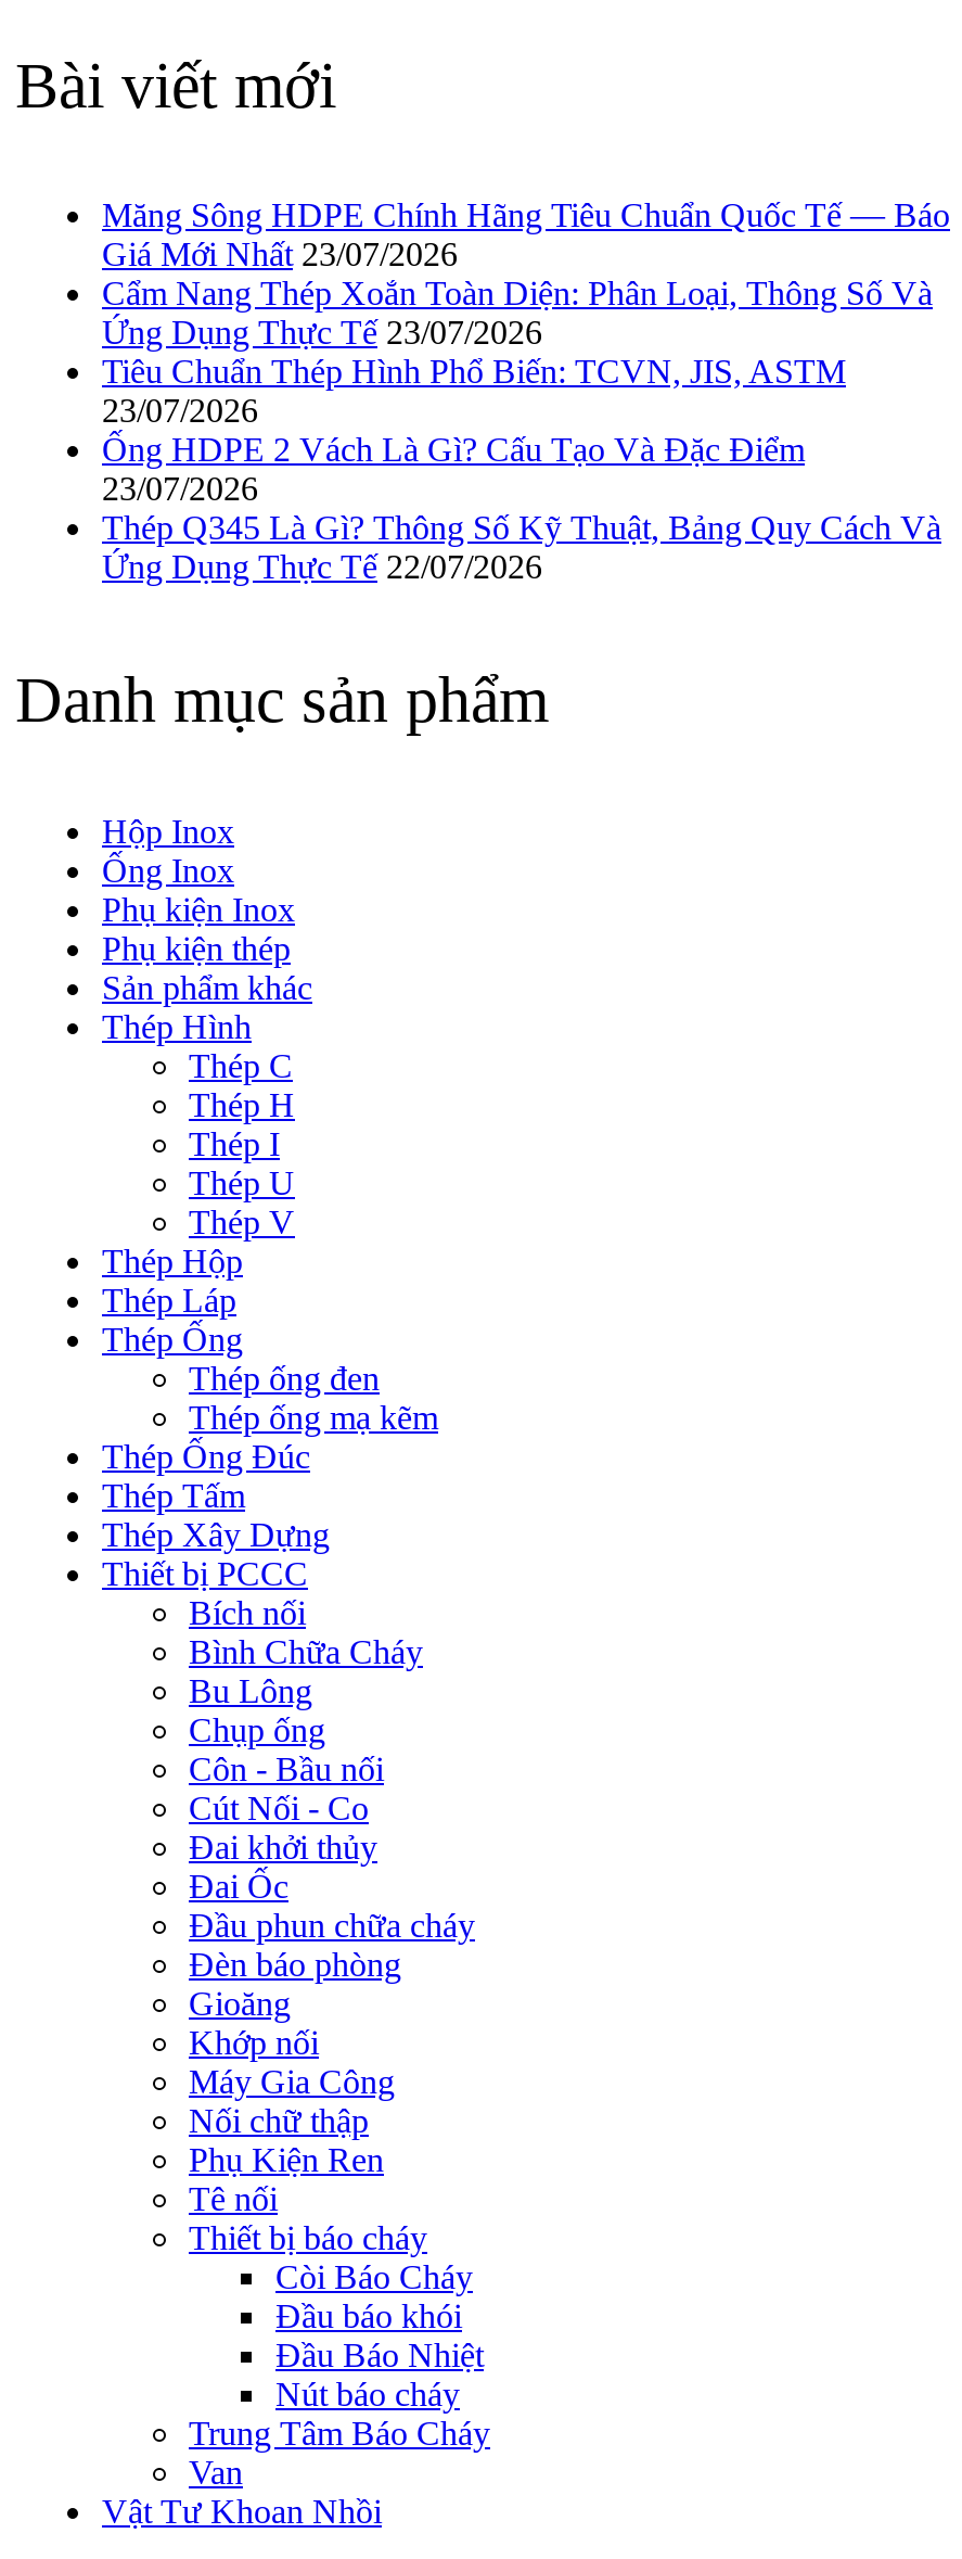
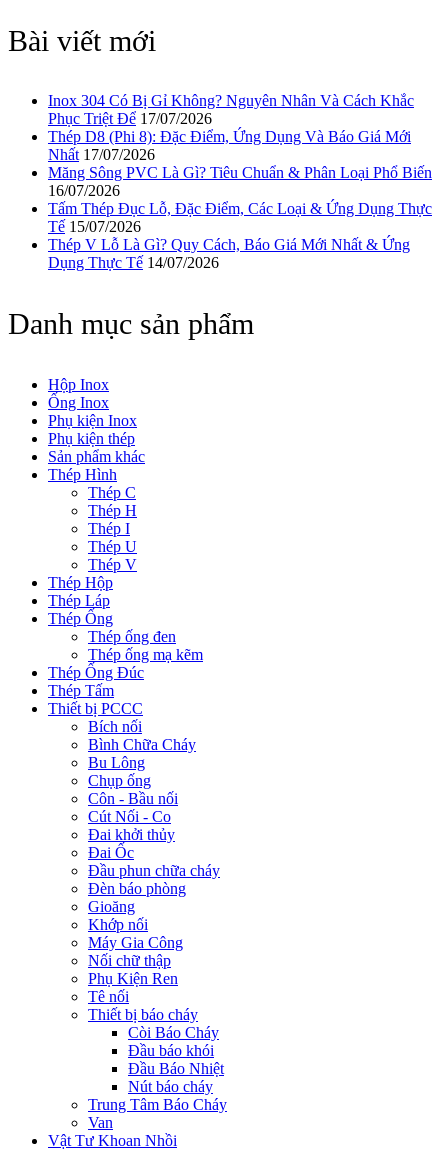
[102,198,950,586] Măng Sông HDPE Chính Hãng Tiêu Chuẩn Quốc Tế — Báo | Giá Mới Nhất 23/07/2026 | Cẩm Nang Thép Xoắn Toàn Diện: Phân Loại, Thông Số Và | Ứng Dụng Thực Tế 23/07/2026 | Tiêu Chuẩn Thép Hình Phổ Biến: TCVN, JIS, ASTM | 23/07/2026 | Ống HDPE 2 Vách Là Gì? Cấu Tạo Và Đặc Điểm | 23/07/2026 | Thép Q345 Là Gì? Thông Số Kỹ Thuật, Bảng Quy Cách Và | Ứng Dụng Thực Tế 22/07/2026 -> [48,92,432,271] Inox 304 Có Bị Gỉ Không? Nguyên Nhân Và Cách Khắc | Phục Triệt Để 17/07/2026 | Thép D8 (Phi 8): Đặc Điểm, Ứng Dụng Và Báo Giá Mới | Nhất 17/07/2026 | Măng Sông PVC Là Gì? Tiêu Chuẩn & Phân Loại Phổ Biến | 16/07/2026 | Tấm Thép Đục Lỗ, Đặc Điểm, Các Loại & Ứng Dụng Thực | Tế 15/07/2026 | Thép V Lỗ Là Gì? Quy Cách, Báo Giá Mới Nhất & Ứng | Dụng Thực Tế 14/07/2026
[102,1517,330,1553] Thép Xây Dựng -> none

